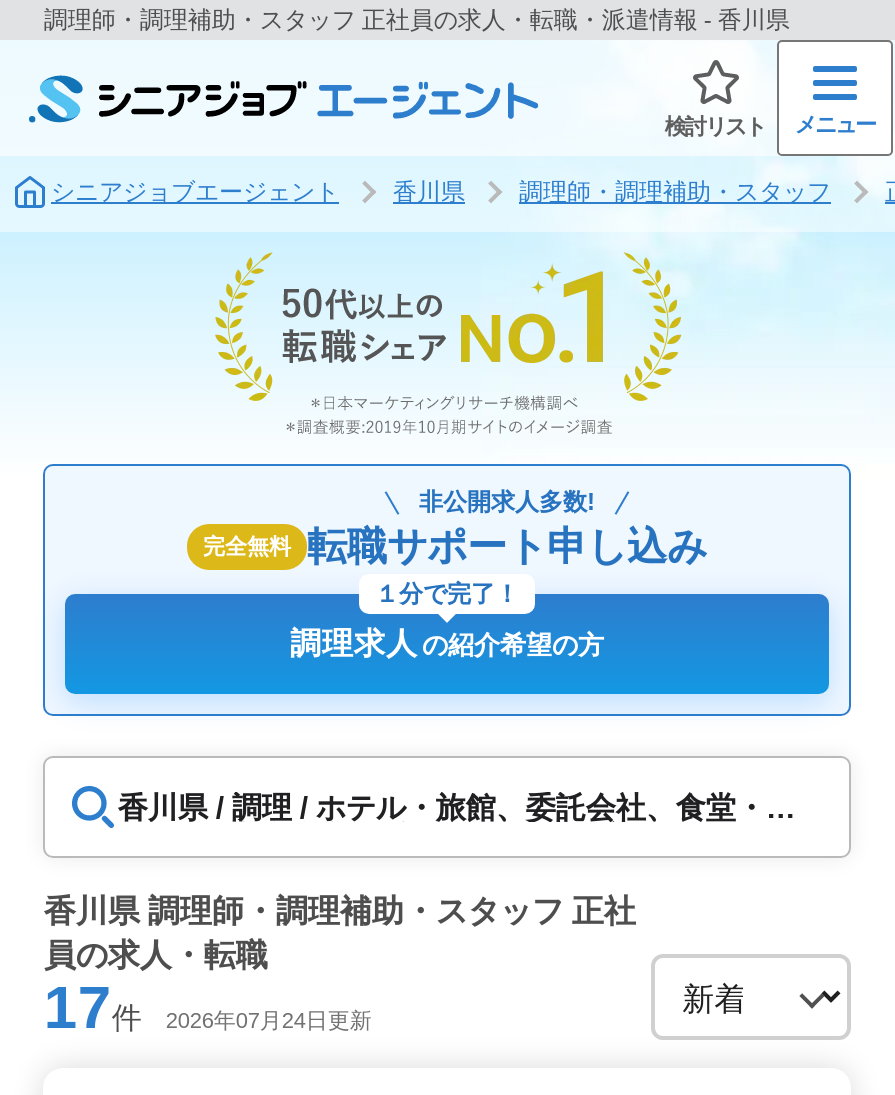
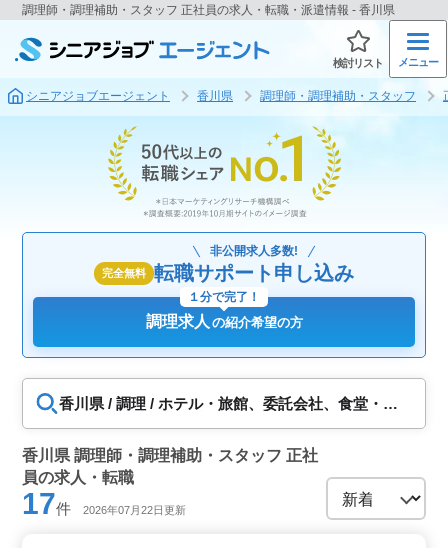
[44,974,372,1040] 17件 2026年07月24日更新 -> [22,487,186,520] 17件 2026年07月22日更新

